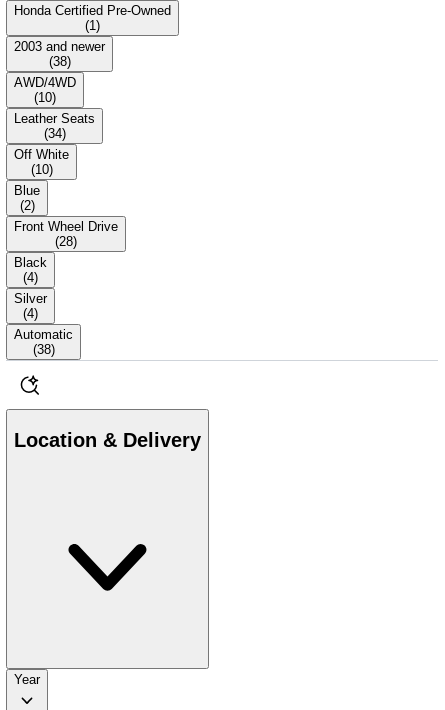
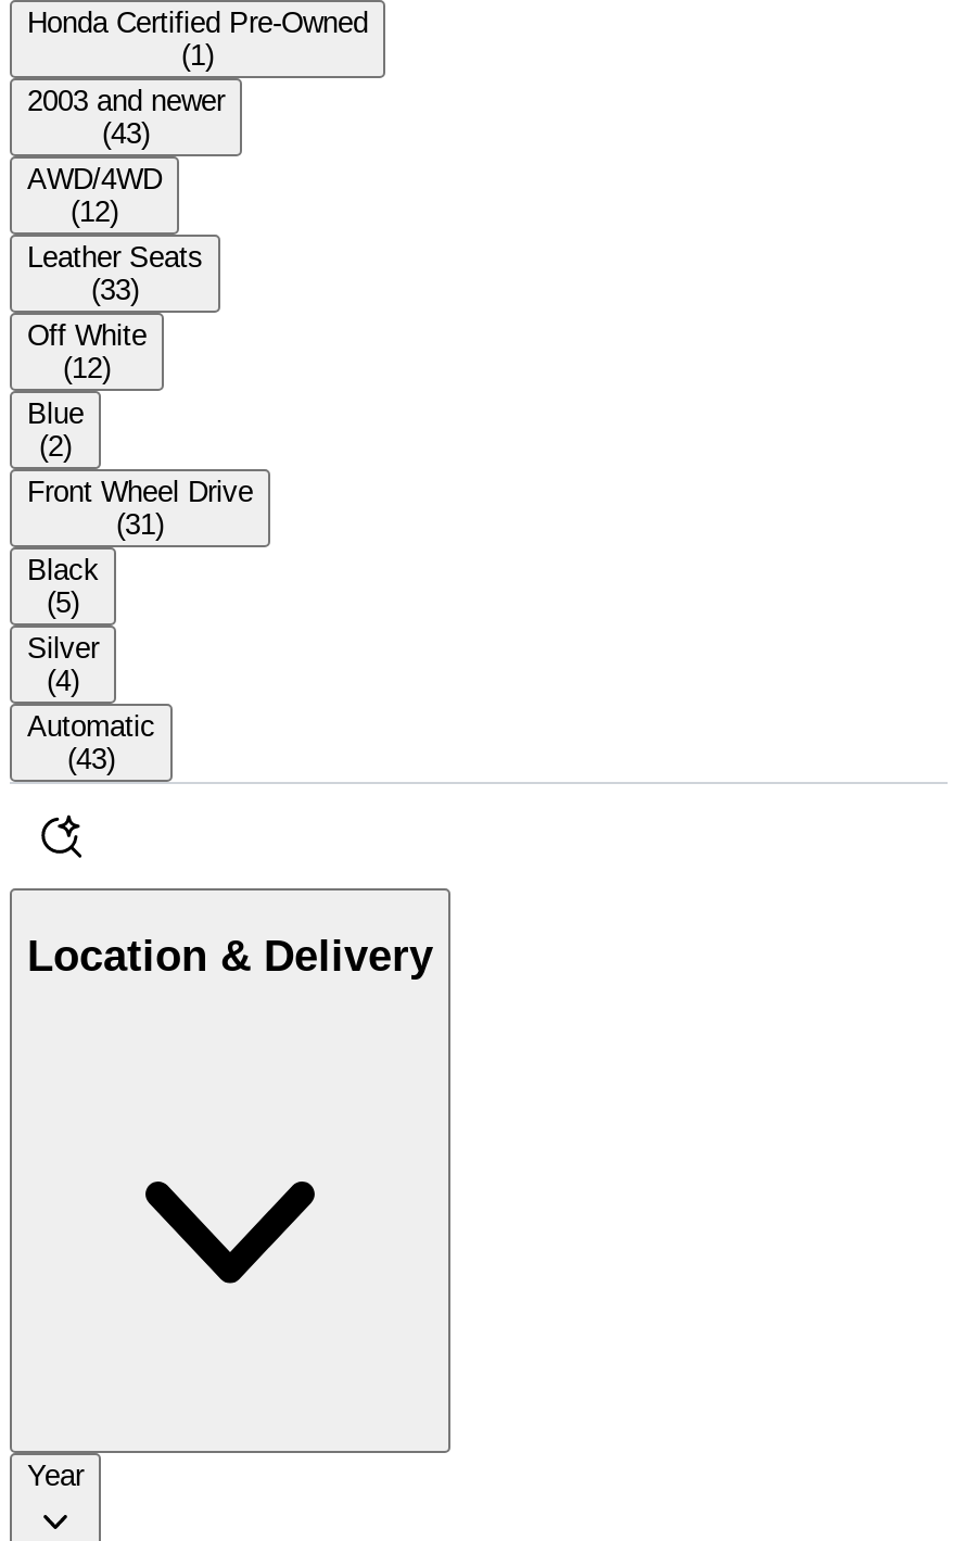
[48,54,70,69] (38) -> [102,117,150,150] (43)
[34,90,56,105] (10) -> [71,195,118,228] (12)
[43,126,65,141] (34) -> [91,273,139,306] (33)
[30,162,52,177] (10) -> [63,352,111,384] (12)
[55,234,77,249] (28) -> [116,508,164,541] (31)
[23,270,38,285] (4) -> [47,586,79,619] (5)
[32,342,54,357] (38) -> [67,743,115,775] (43)

